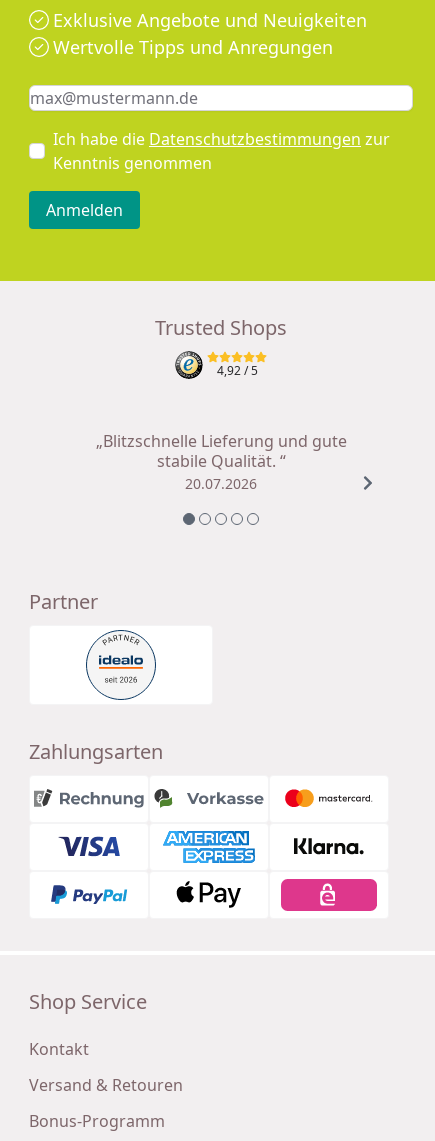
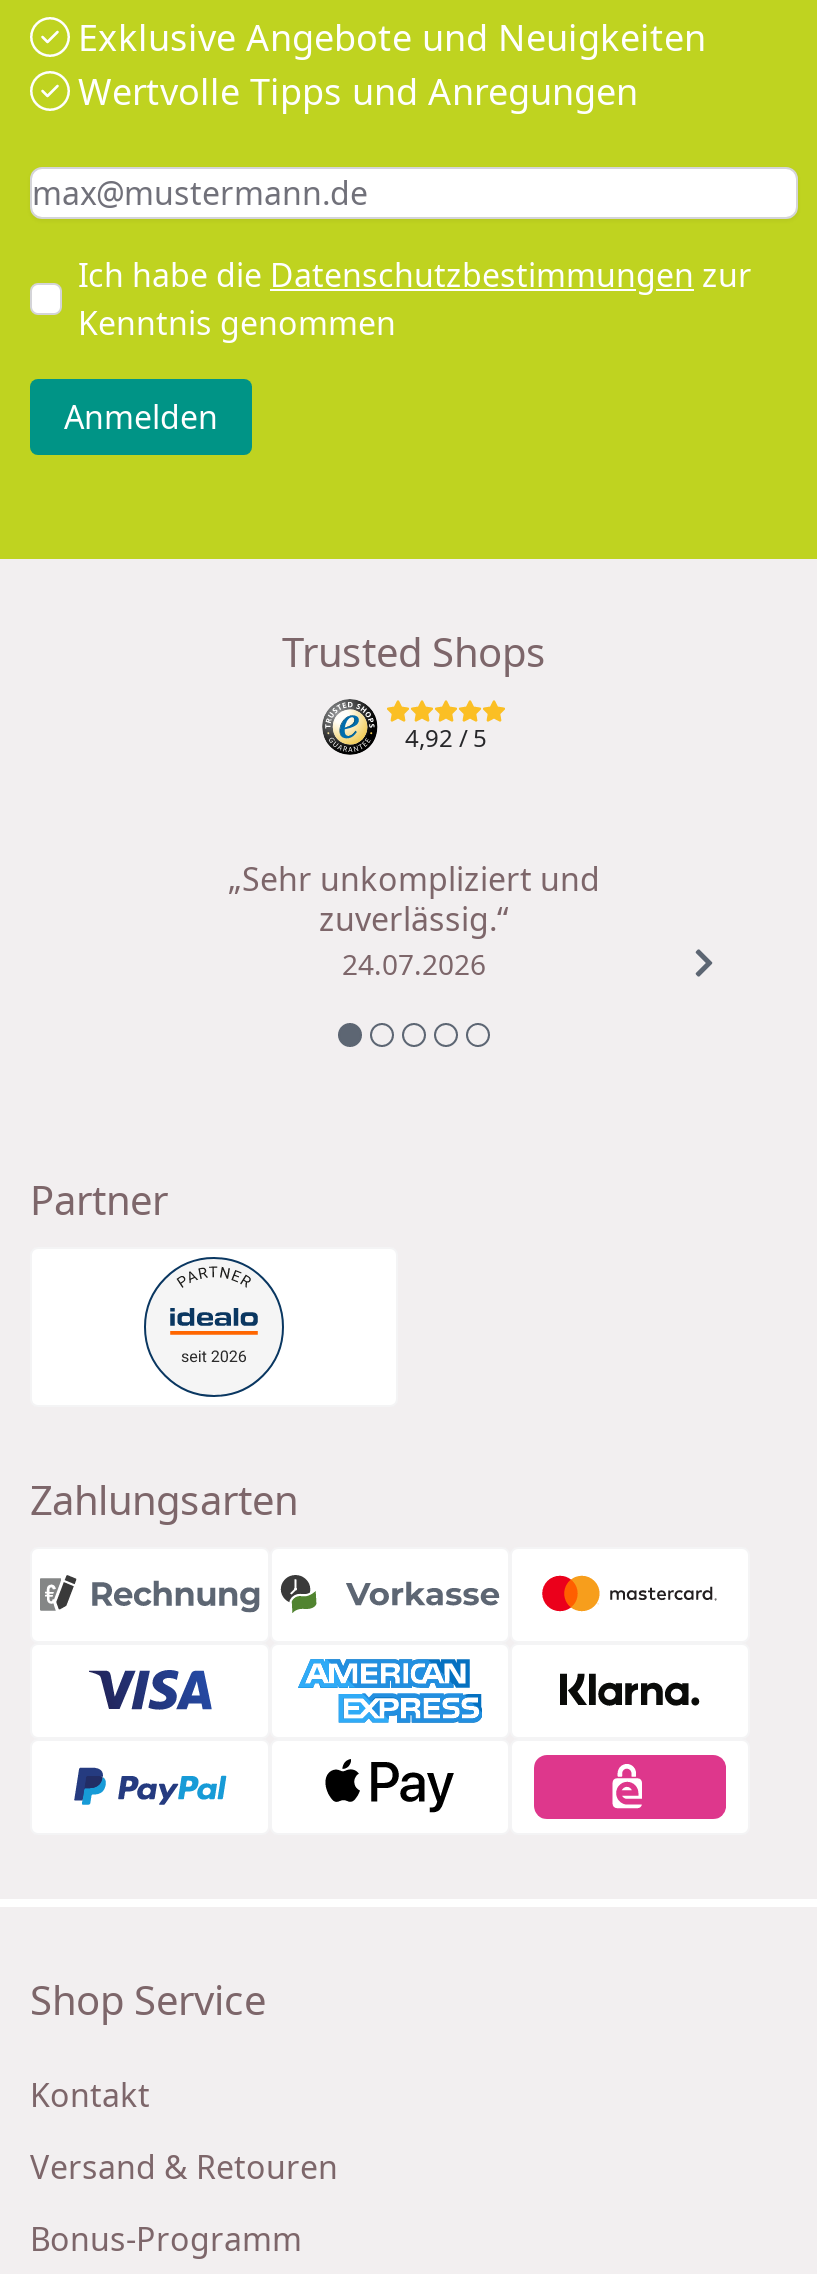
[95,430,346,493] „Blitzschnelle Lieferung und gute | stabile Qualität. “ | 20.07.2026 -> [228,856,600,982] „Sehr unkompliziert und | zuverlässig.“ | 24.07.2026

